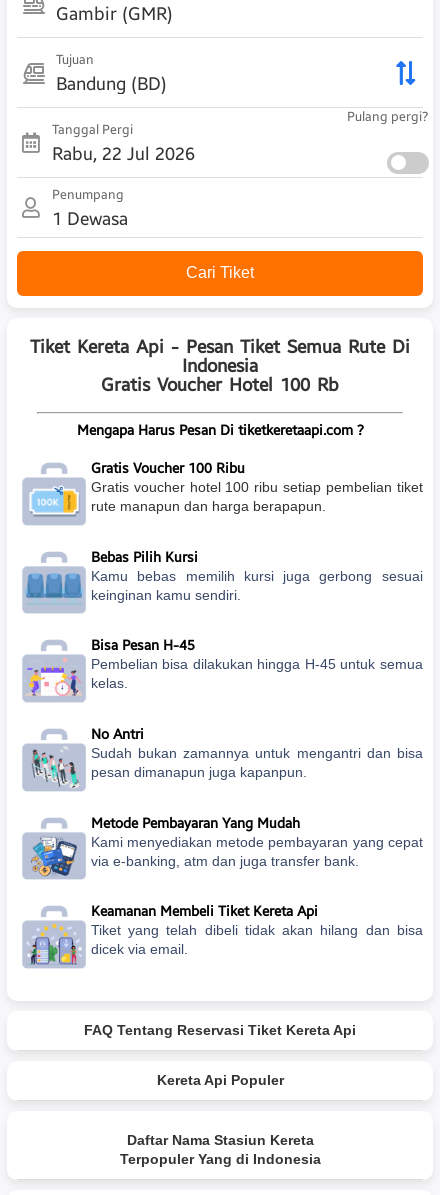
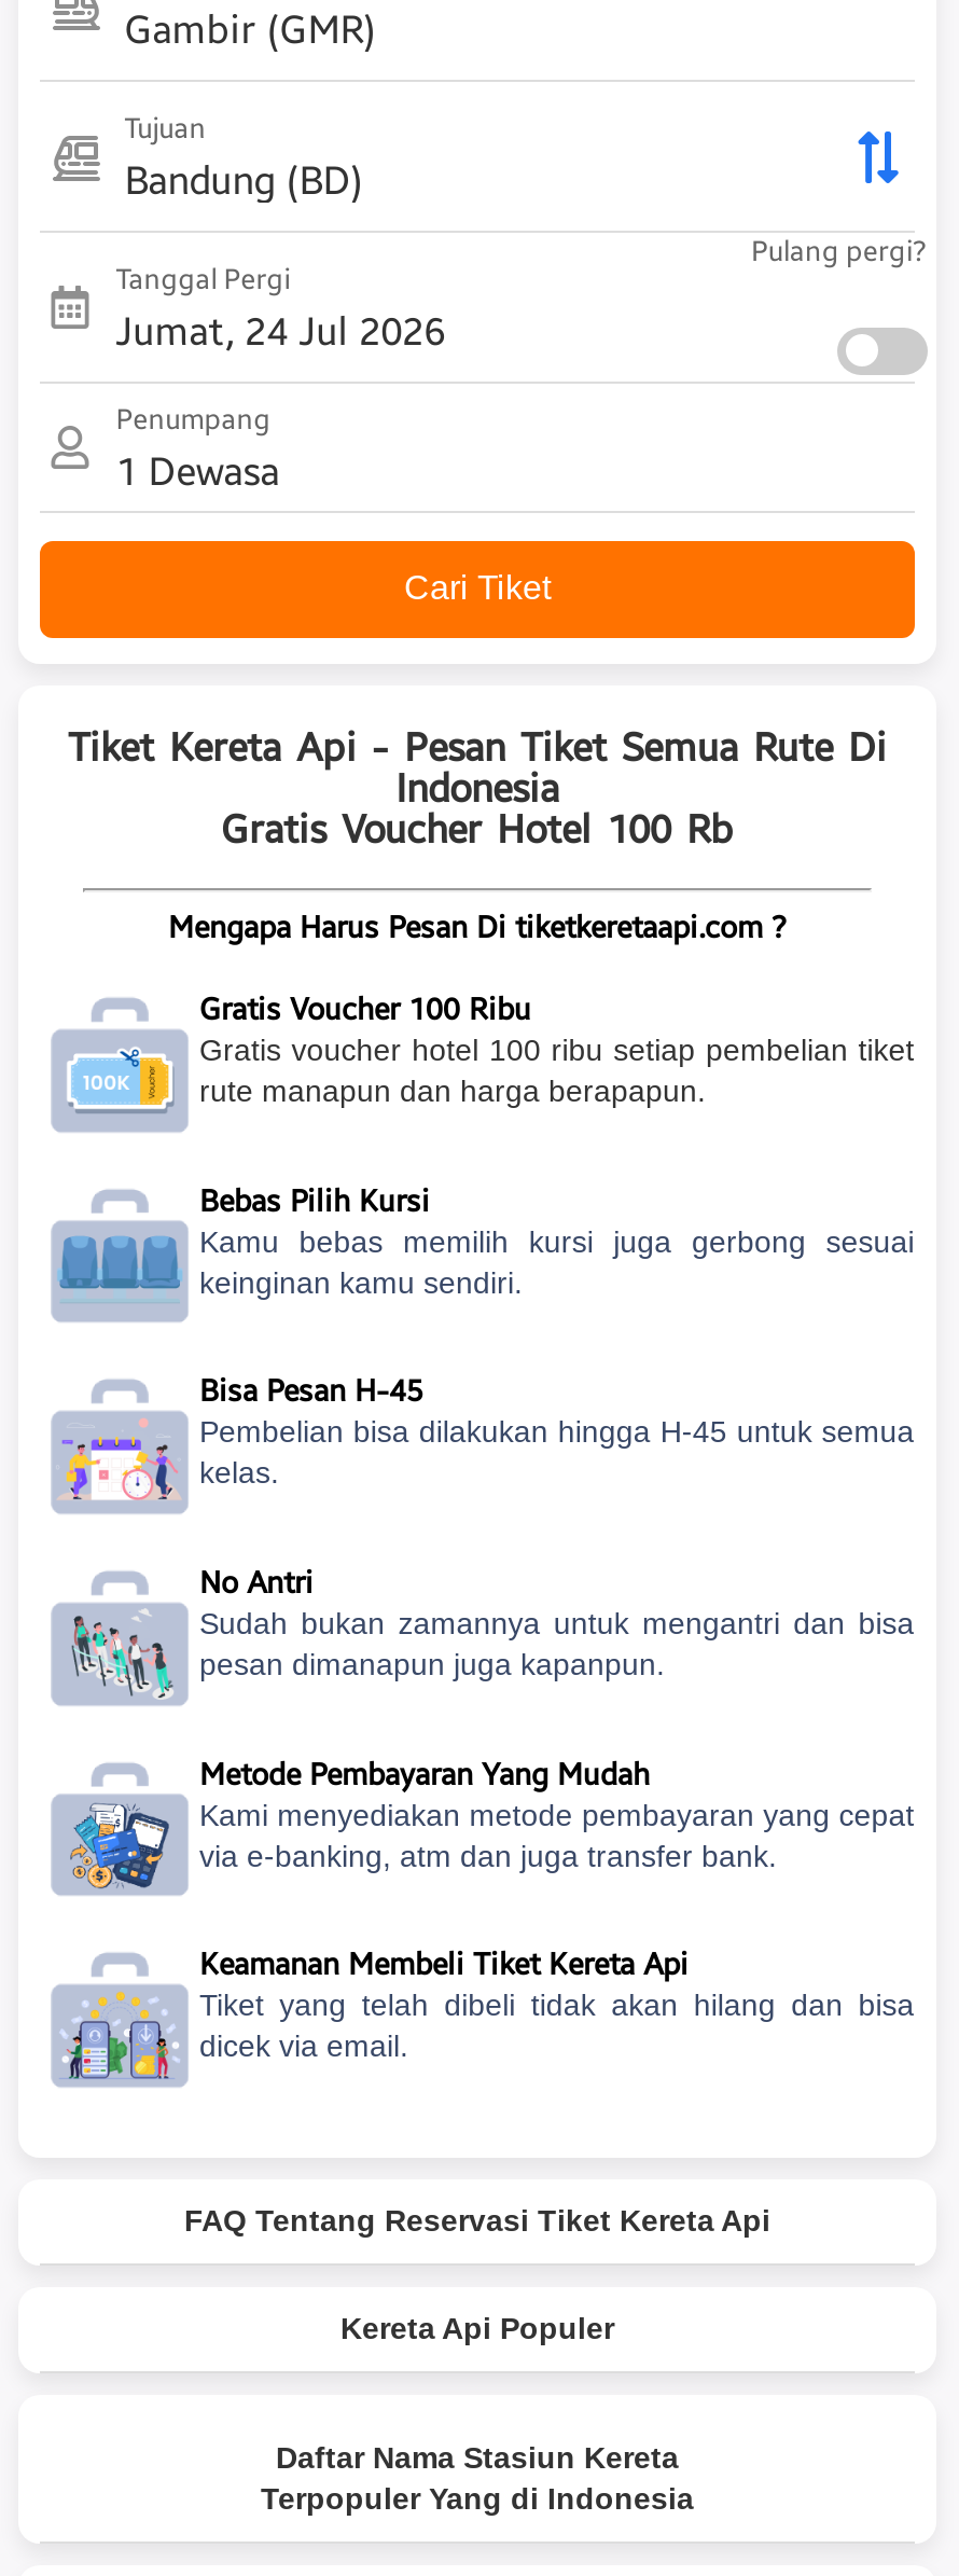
[52,143,195,165] Rabu, 22 Jul 2026 -> [116,308,445,356] Jumat, 24 Jul 2026

